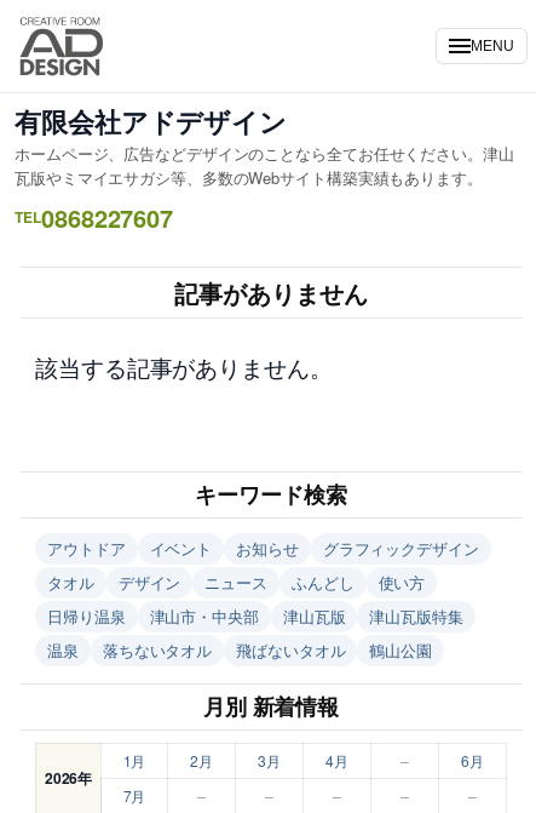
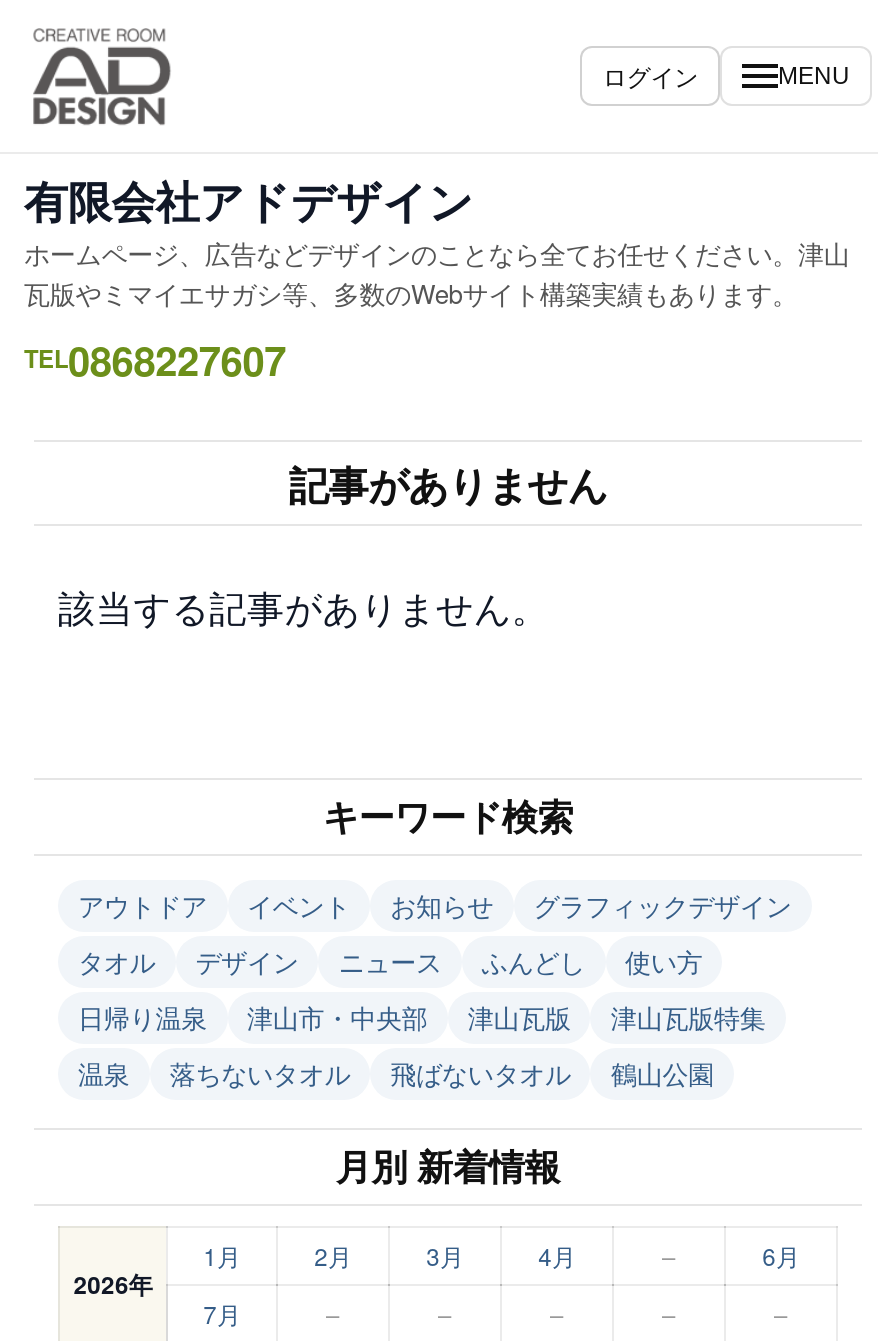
none -> [603,58,698,92] ログイン

